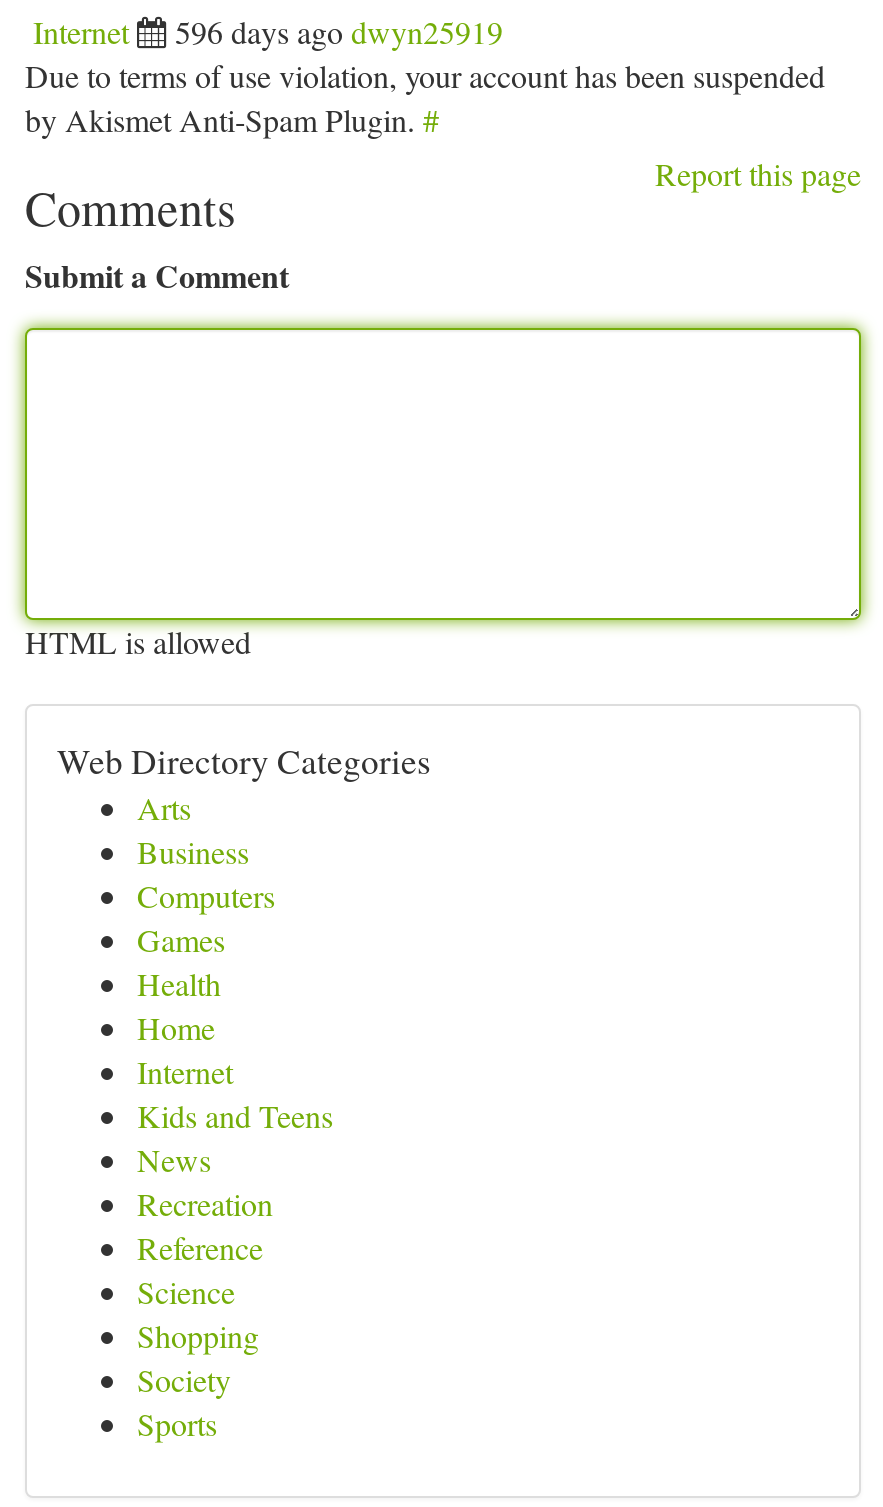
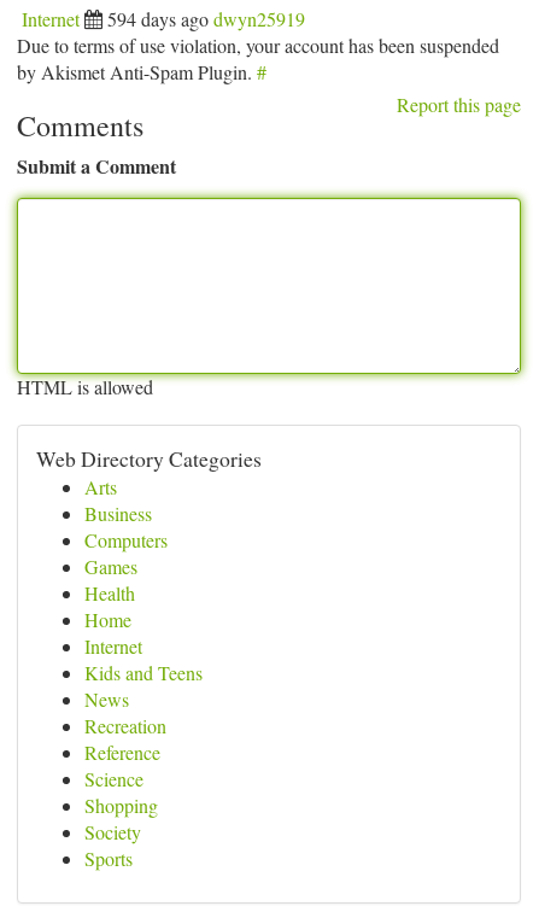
[33,10,503,52] Internet 596 days ago dwyn25919 -> [22,6,305,31] Internet 594 days ago dwyn25919

